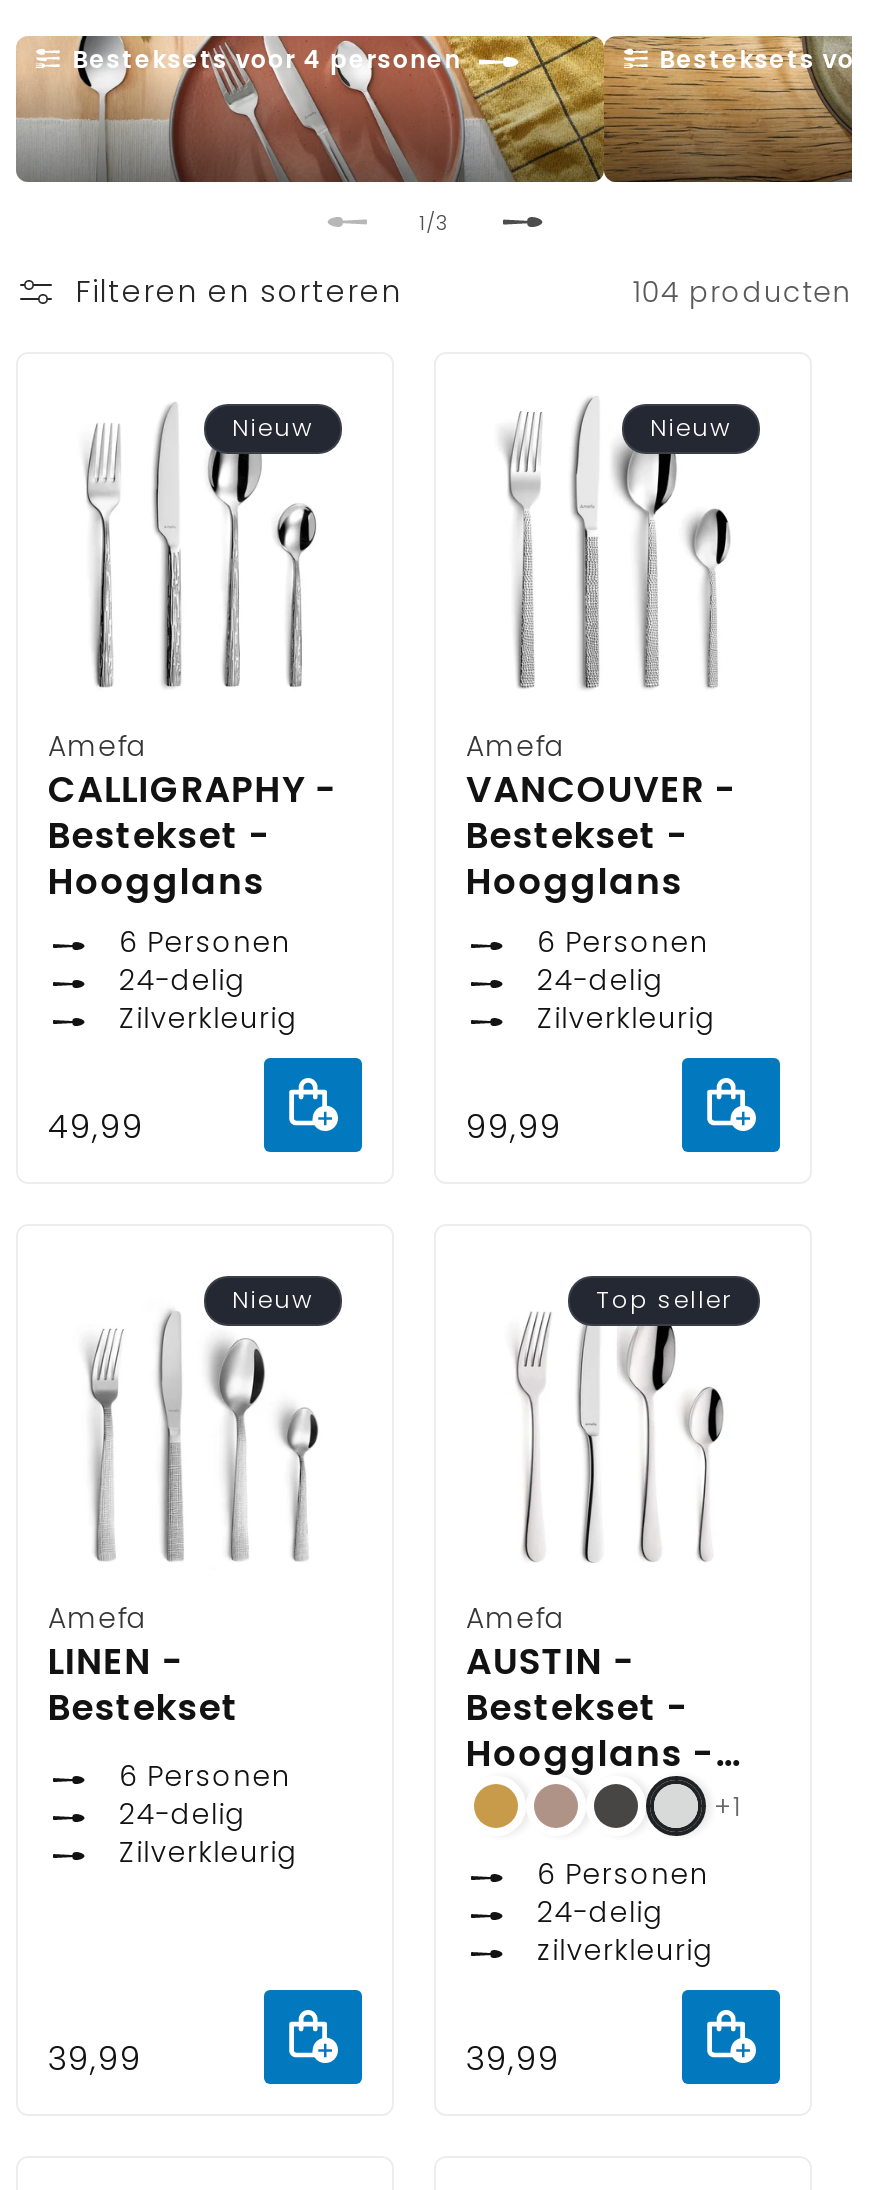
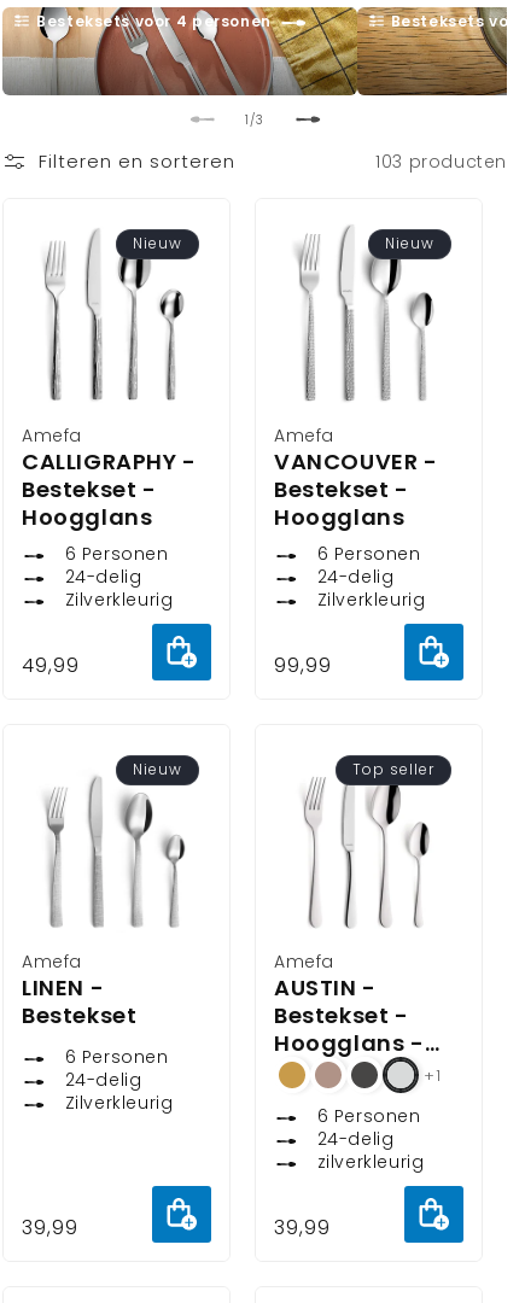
[632,271,852,311] 104 producten -> [376,149,507,173] 103 producten

